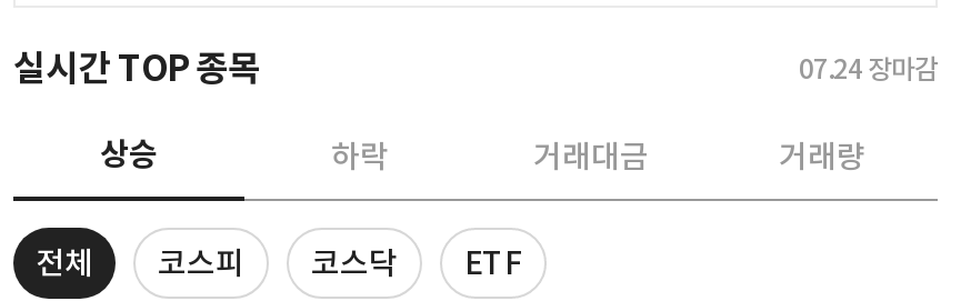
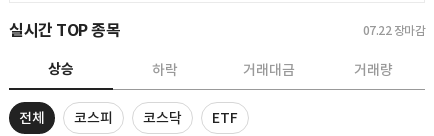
[799,53,938,86] 07.24 장마감 -> [362,23,425,38] 07.22 장마감

